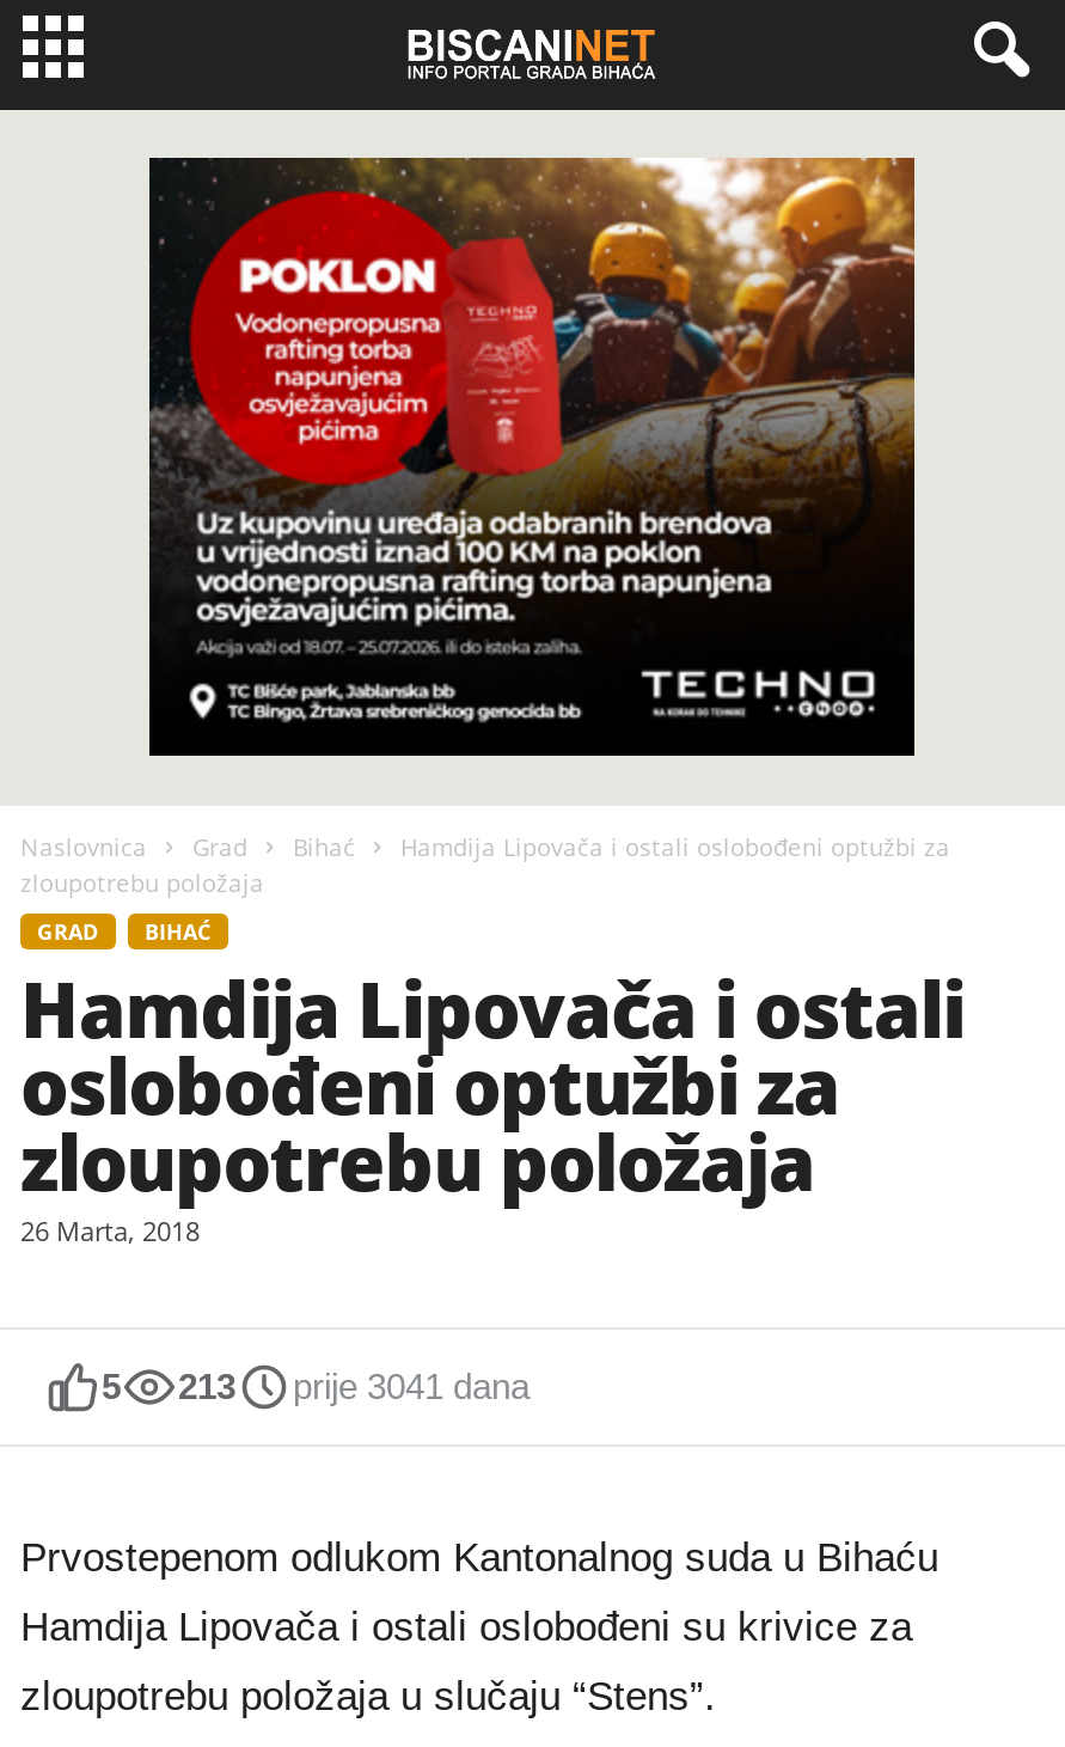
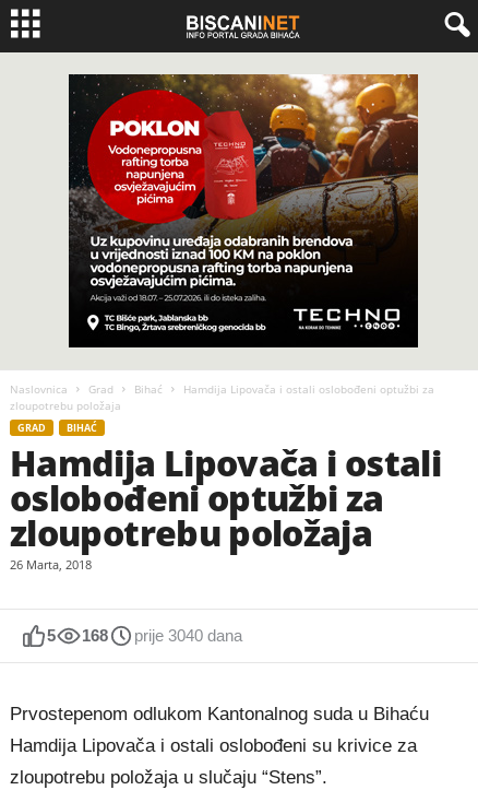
[178,1366,235,1406] 213 -> [82,626,108,645] 168
[293,1366,530,1406] prije 3041 dana -> [134,626,242,645] prije 3040 dana

